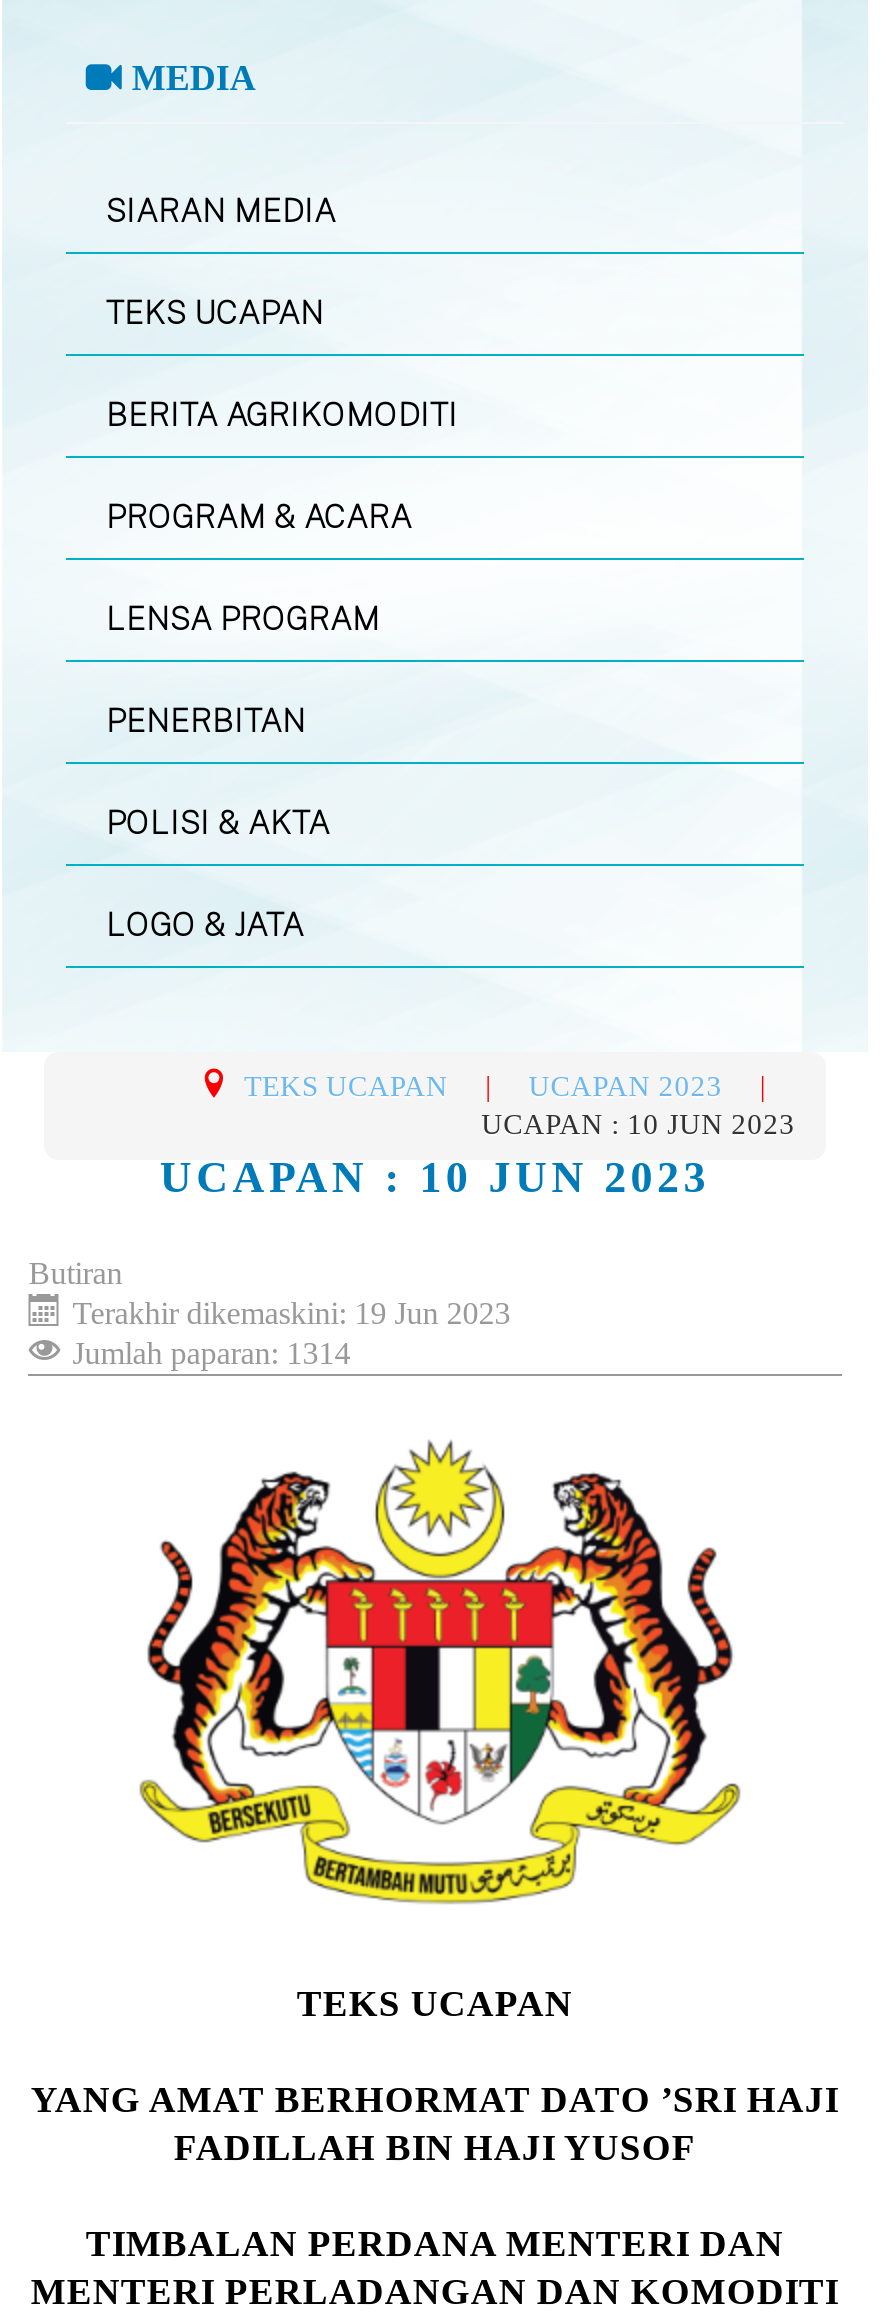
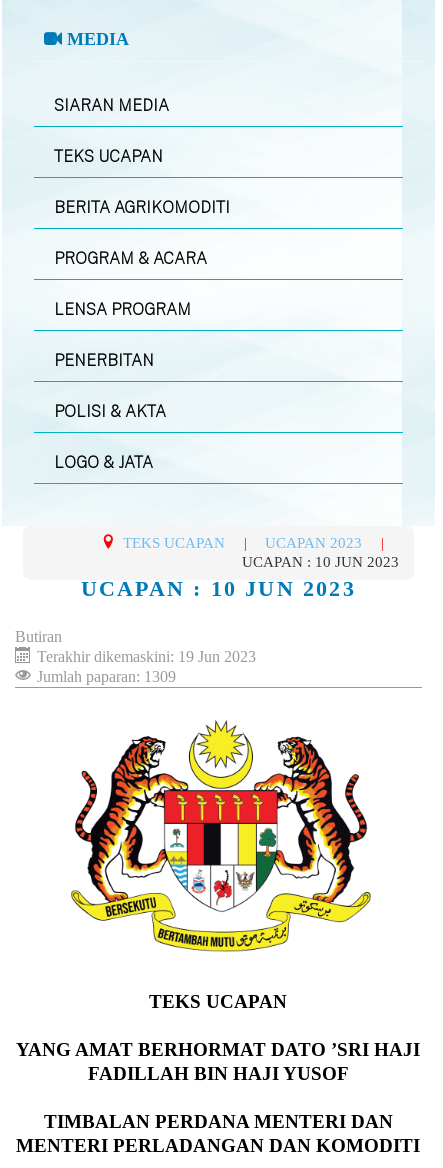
[72,1335,350,1369] Jumlah paparan: 1314 -> [37,667,176,684] Jumlah paparan: 1309

